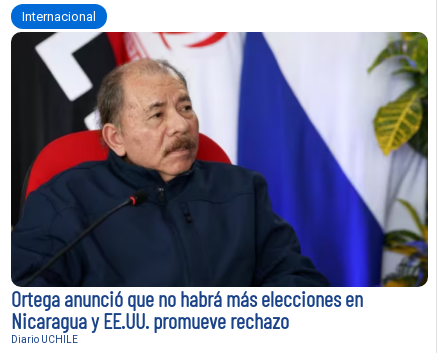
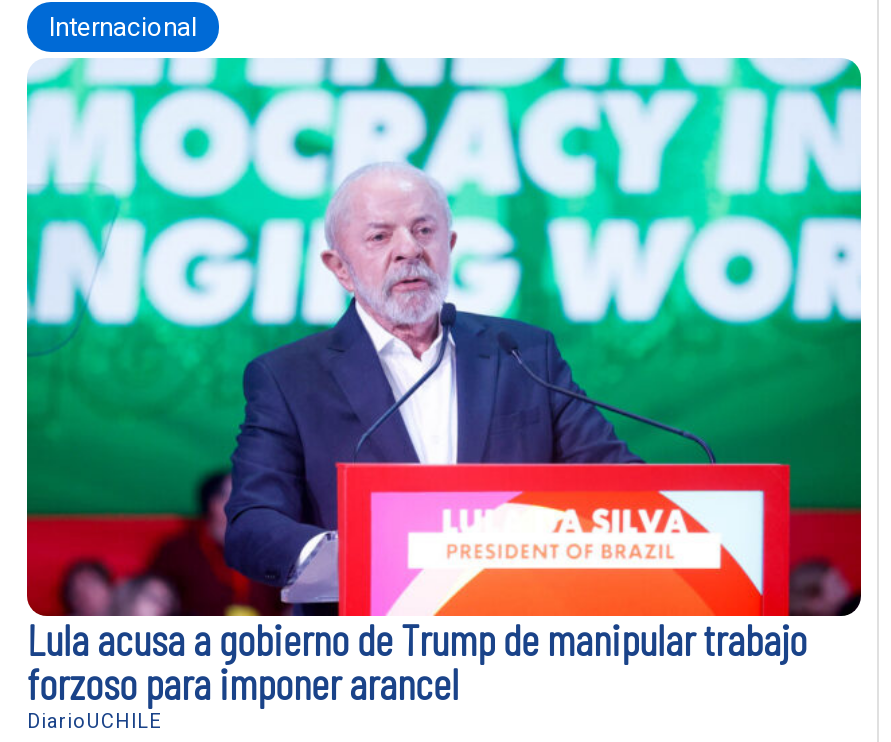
[10,31,429,333] [image] | Ortega anunció que no habrá más elecciones en | Nicaragua y EE.UU. promueve rechazo -> [25,56,863,708] [image] | Lula acusa a gobierno de Trump de manipular trabajo | forzoso para imponer arancel

